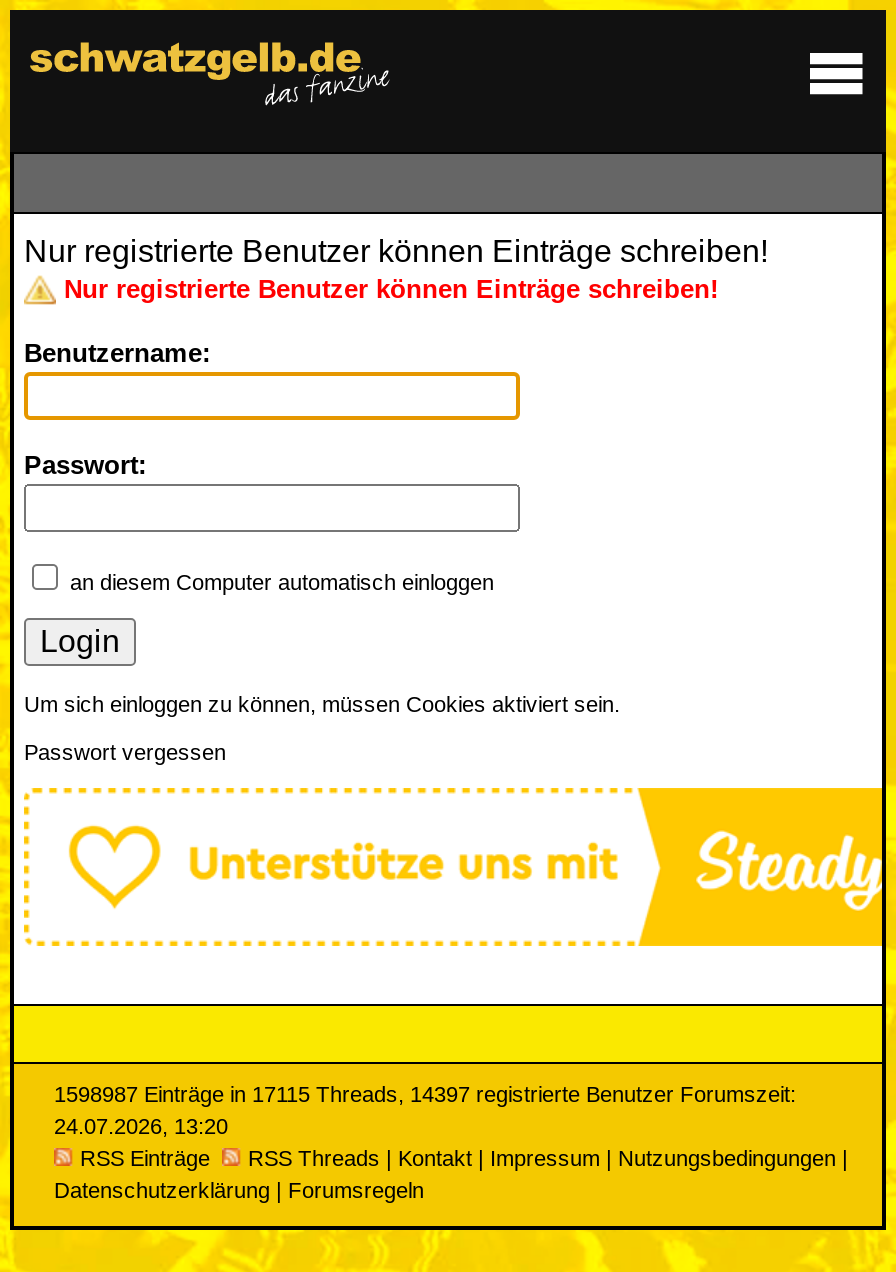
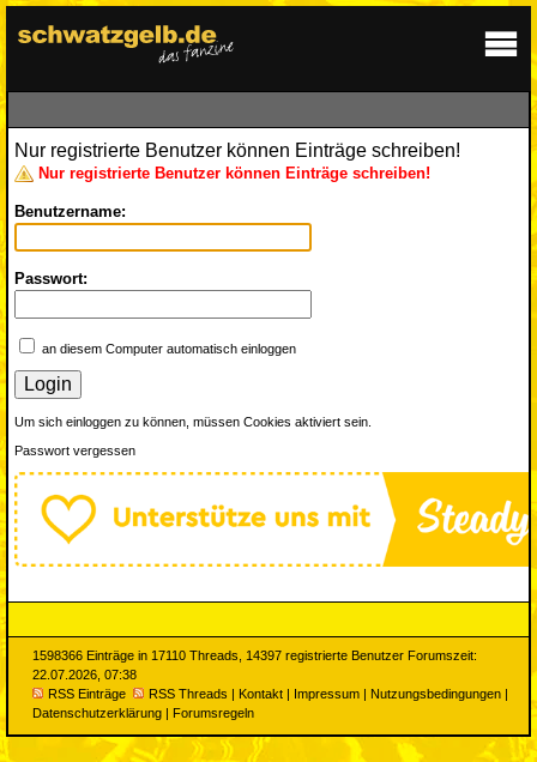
[54,1083,796,1107] 1598987 Einträge in 17115 Threads, 14397 registrierte Benutzer Forumszeit: -> [32,649,477,663] 1598366 Einträge in 17110 Threads, 14397 registrierte Benutzer Forumszeit:
[54,1115,228,1139] 24.07.2026, 13:20 -> [32,668,137,682] 22.07.2026, 07:38

